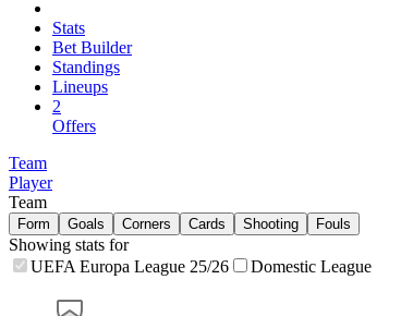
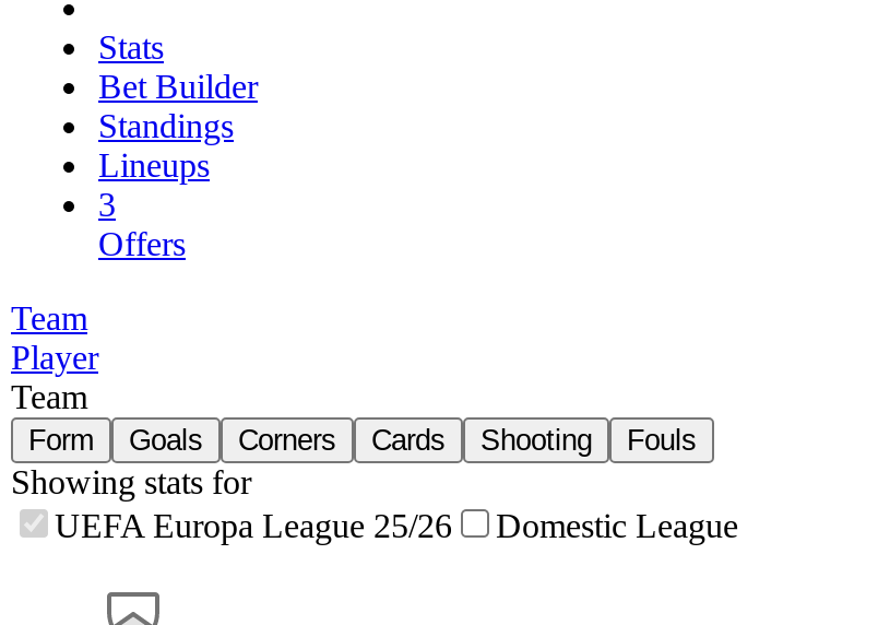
[52,97,61,116] 2 -> [98,187,116,224] 3

